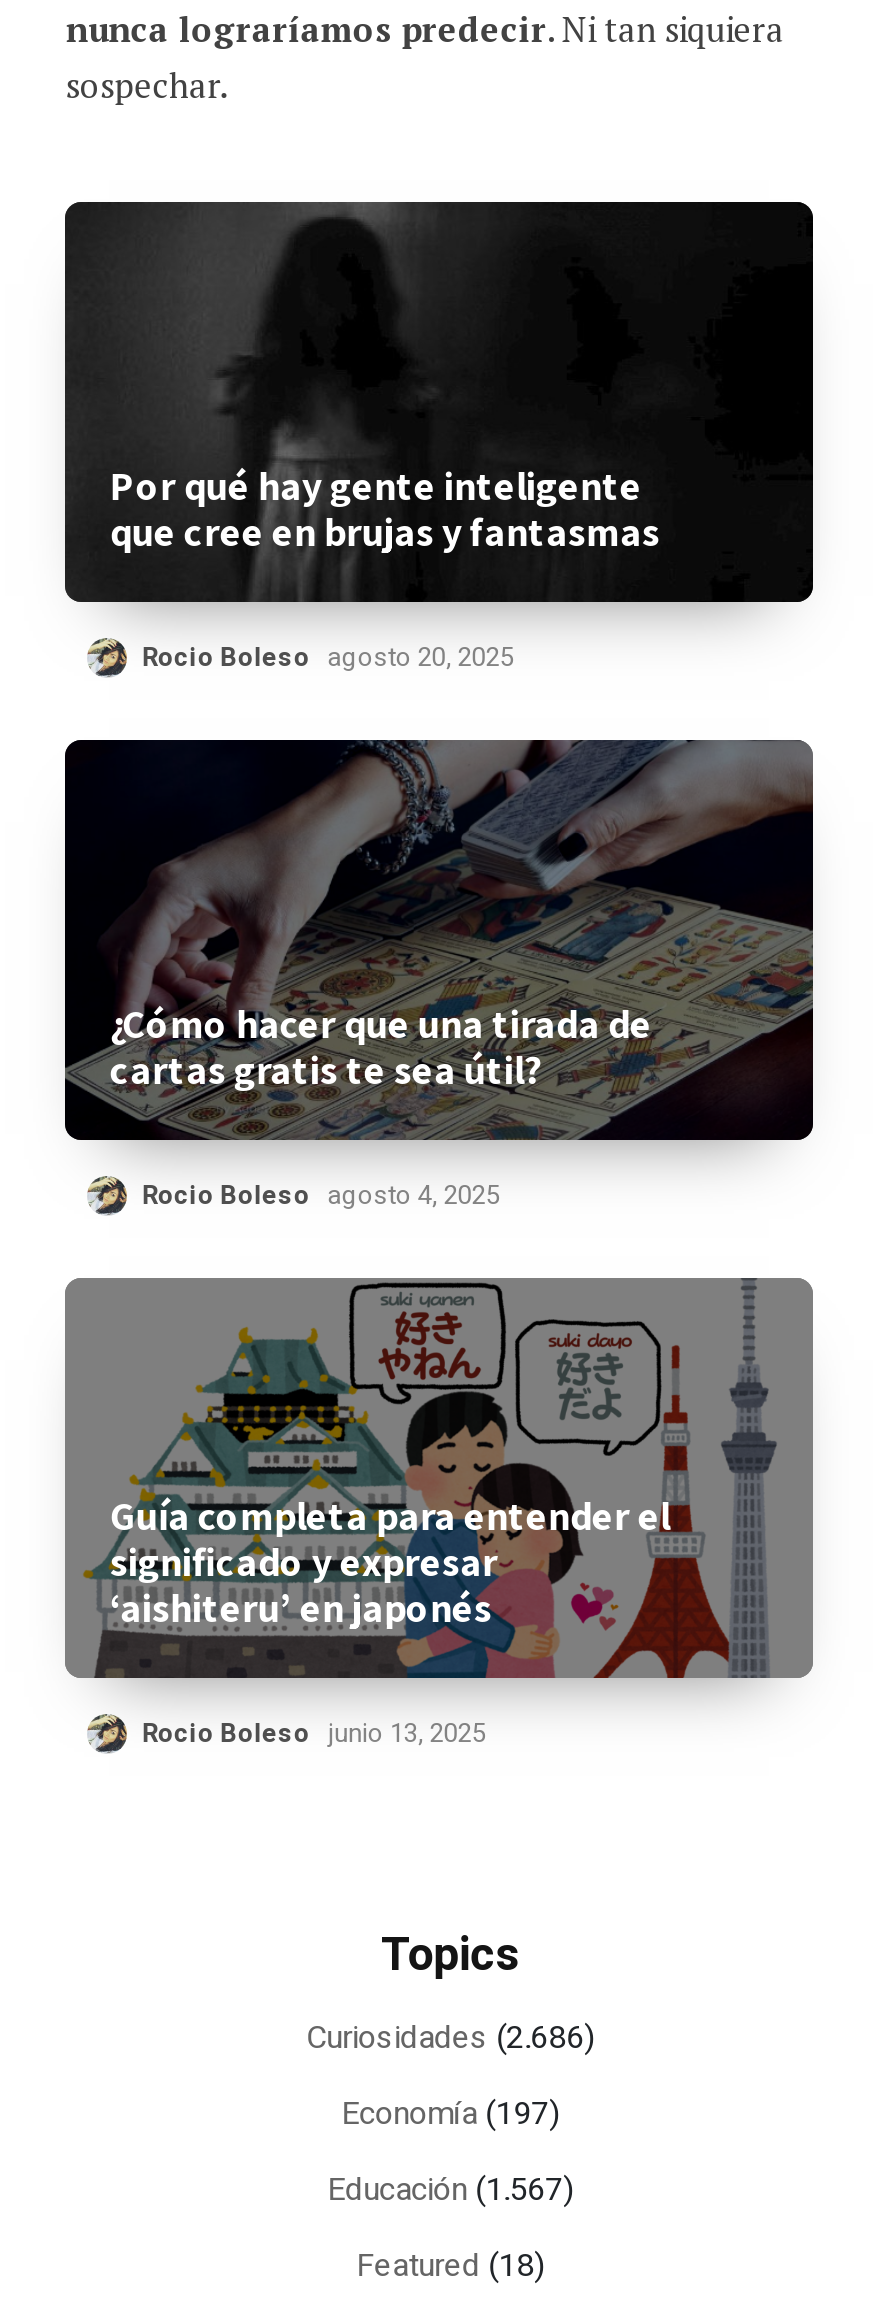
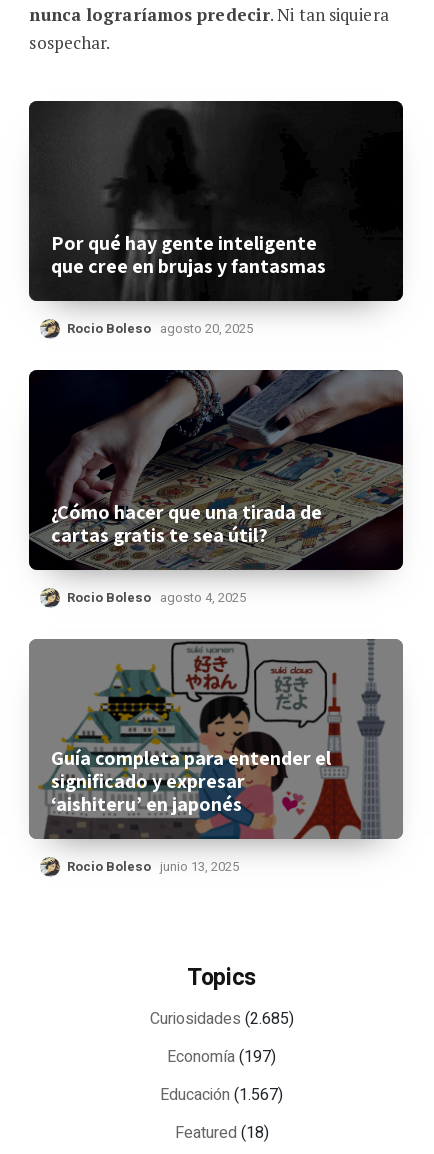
[306,2014,594,2062] Curiosidades (2.686) -> [150,1007,294,1031] Curiosidades (2.685)

